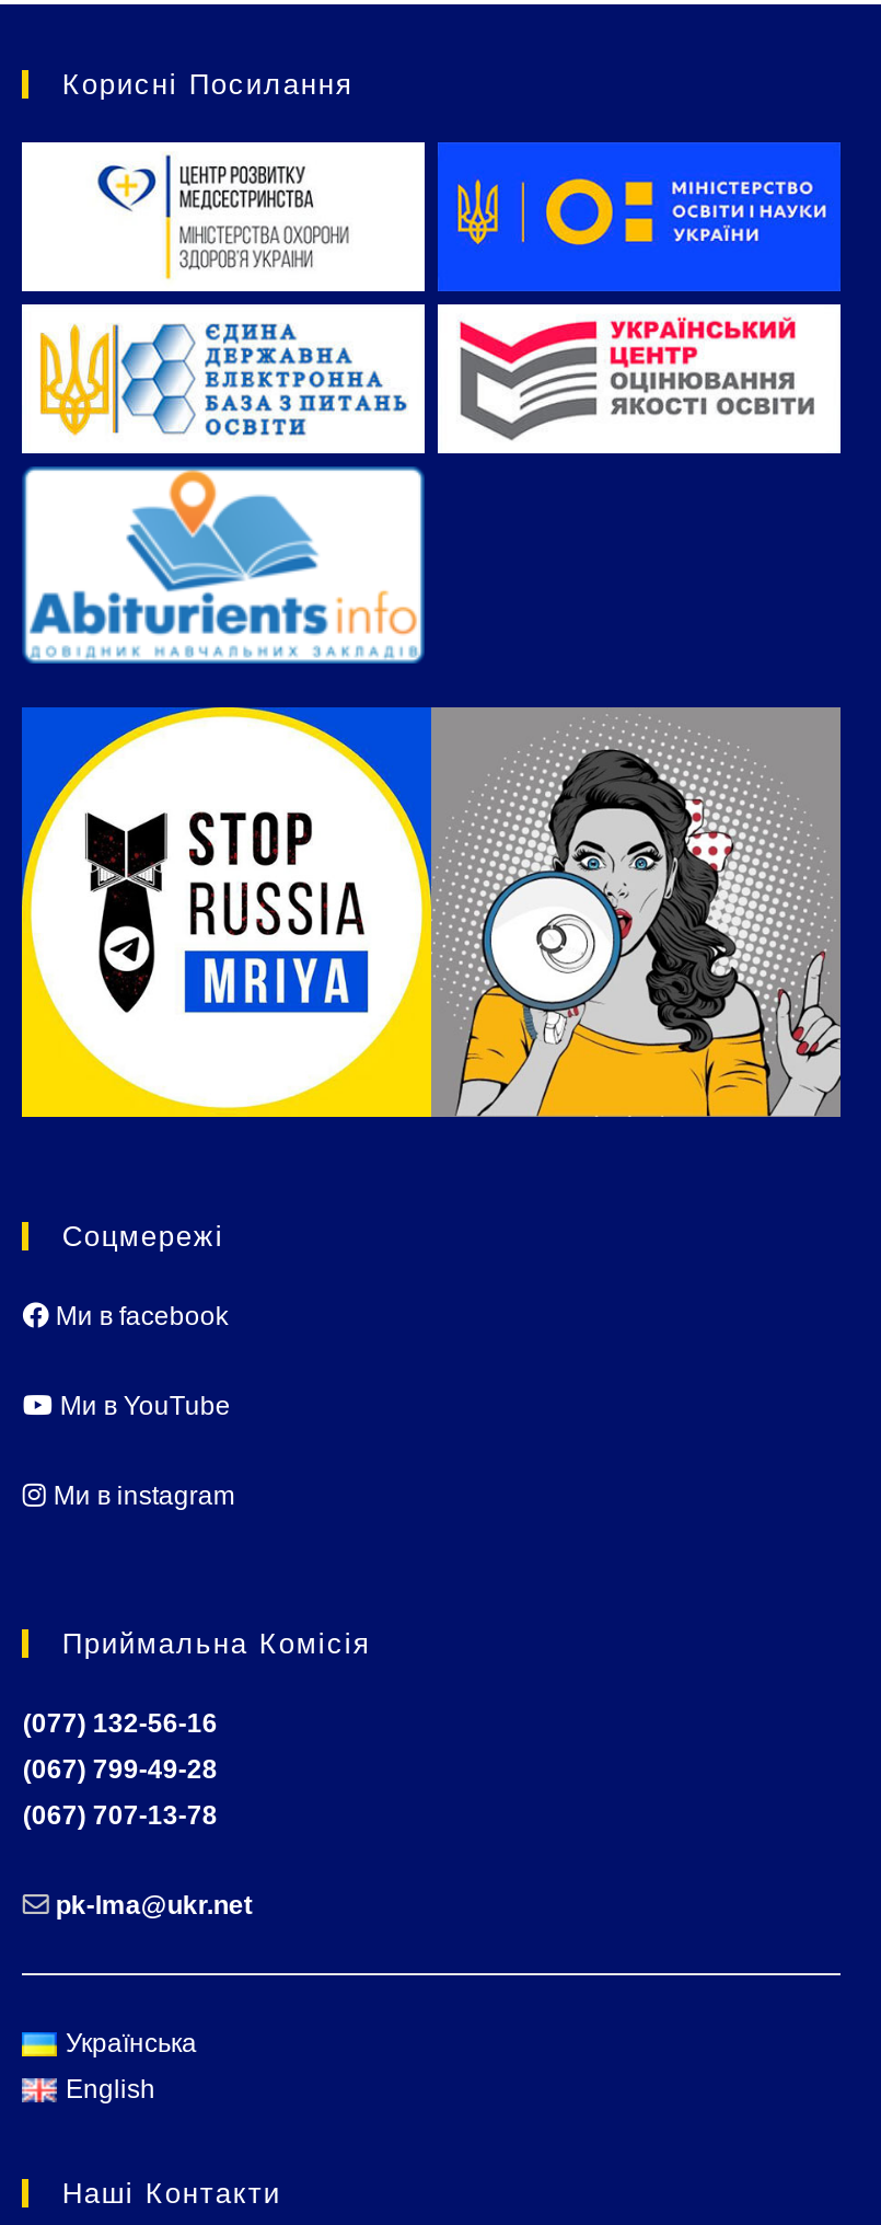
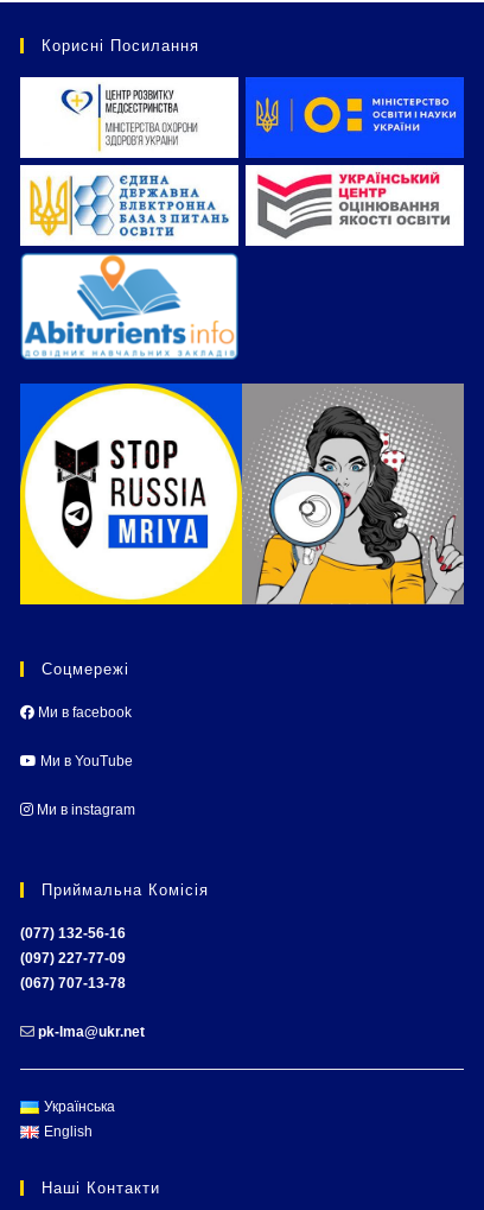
[23,1753,218,1784] (067) 799-49-28 -> [21,950,126,967] (097) 227-77-09

